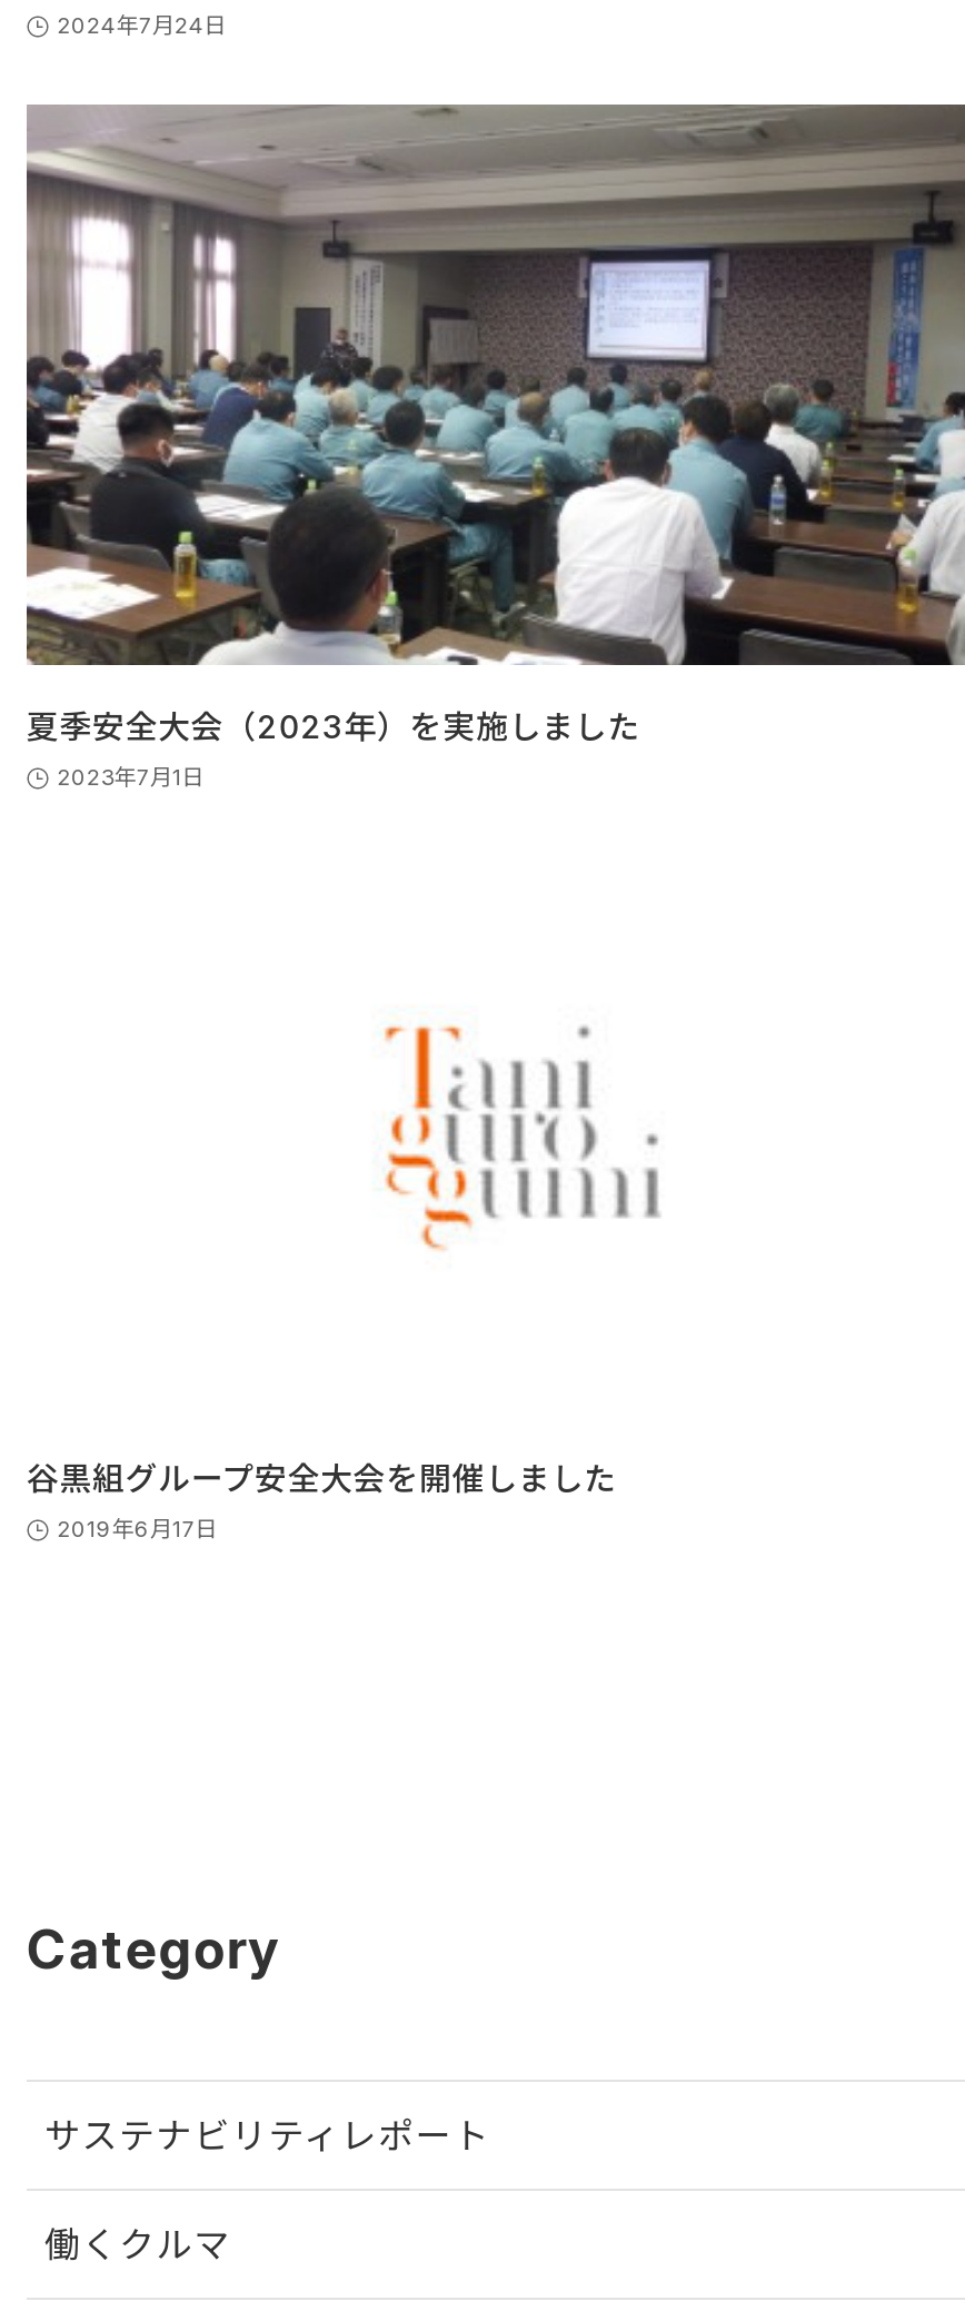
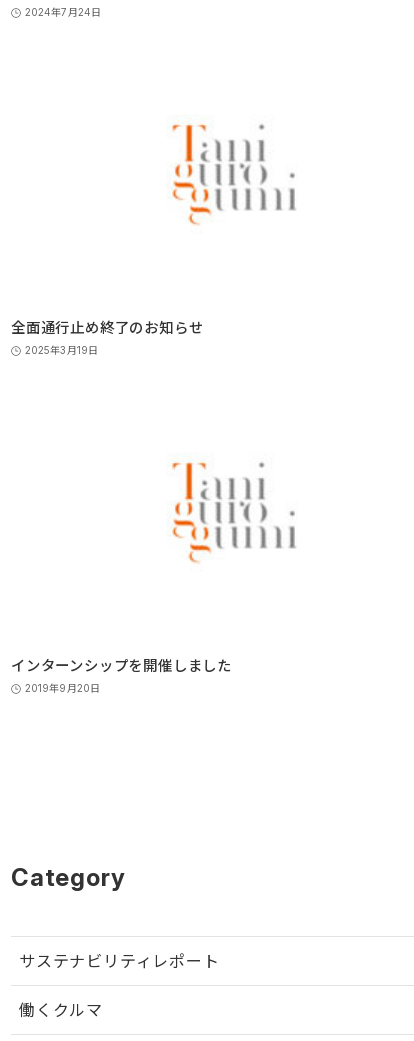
[24,102,958,667] [image] -> none
[26,708,640,746] 夏季安全大会（2023年）を実施しました -> [11,319,203,336] 全面通行止め終了のお知らせ
[58,764,204,790] 2023年7月1日 -> [25,344,98,356] 2025年3月19日
[26,1460,617,1498] 谷黒組グループ安全大会を開催しました -> [11,657,232,674] インターンシップを開催しました
[58,1515,218,1542] 2019年6月17日 -> [25,682,100,694] 2019年9月20日

